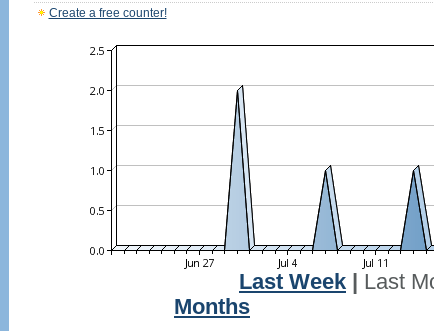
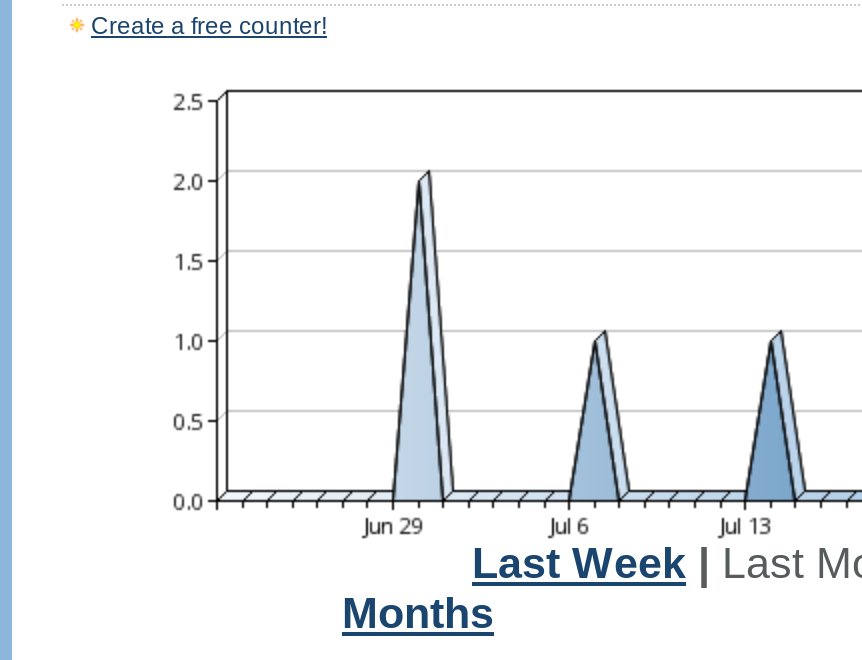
[198,84,256,251] [image] -> [388,168,504,500] [image]
[287,164,344,251] [image] -> [566,328,680,502] [image]
[375,164,431,251] [image] -> [742,328,856,502] [image]

